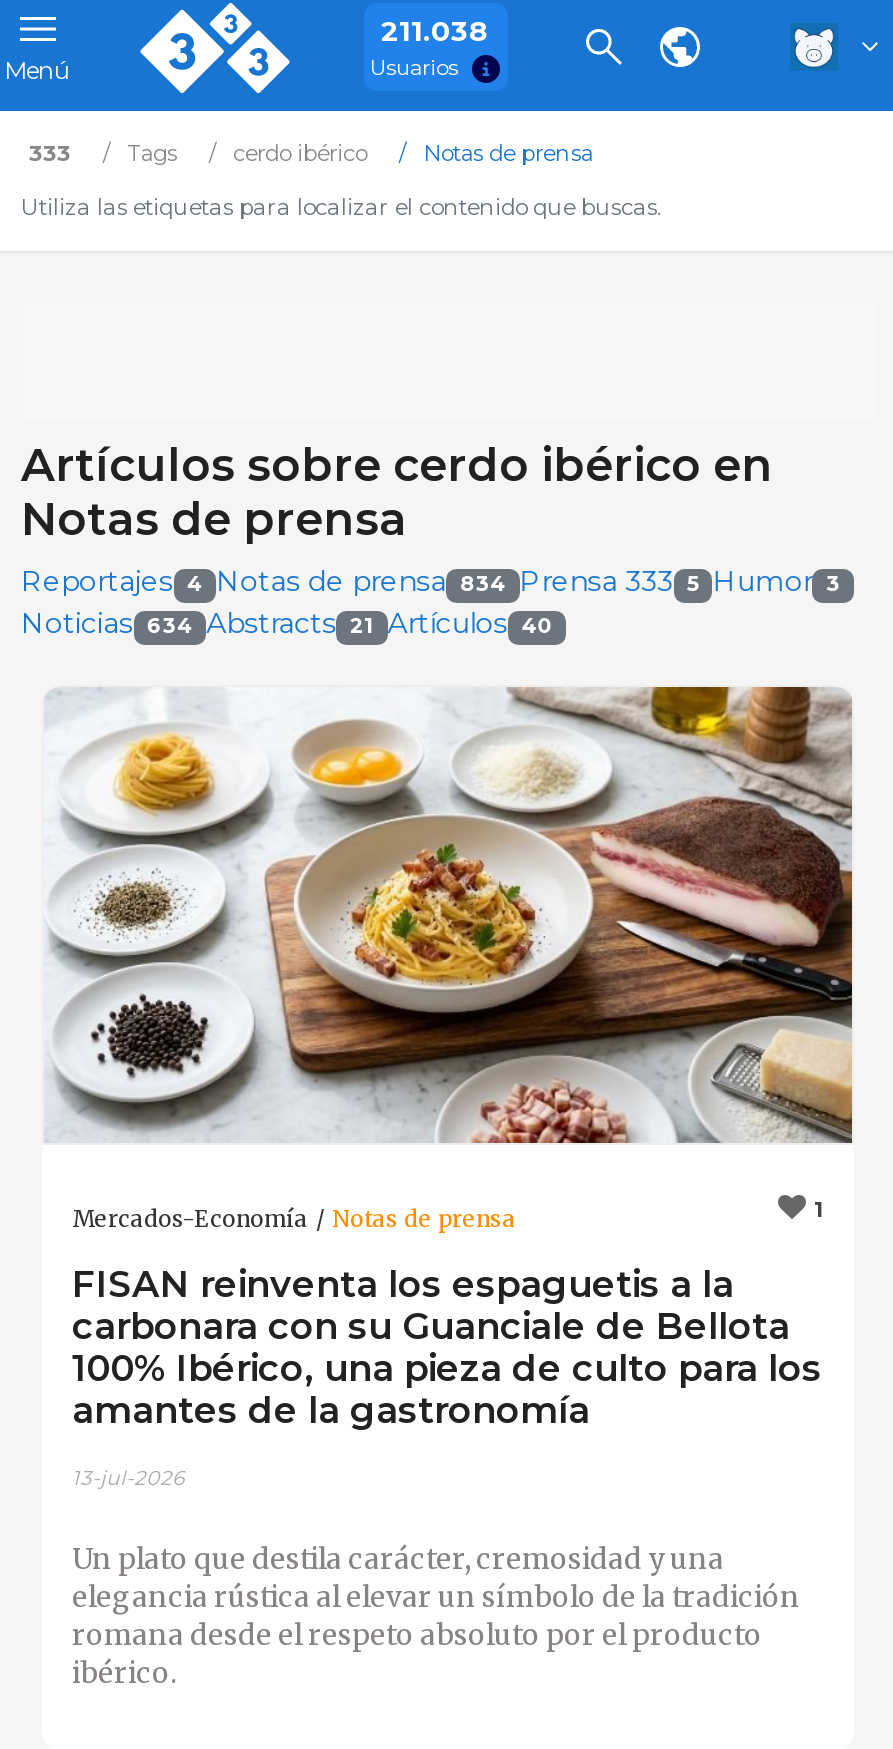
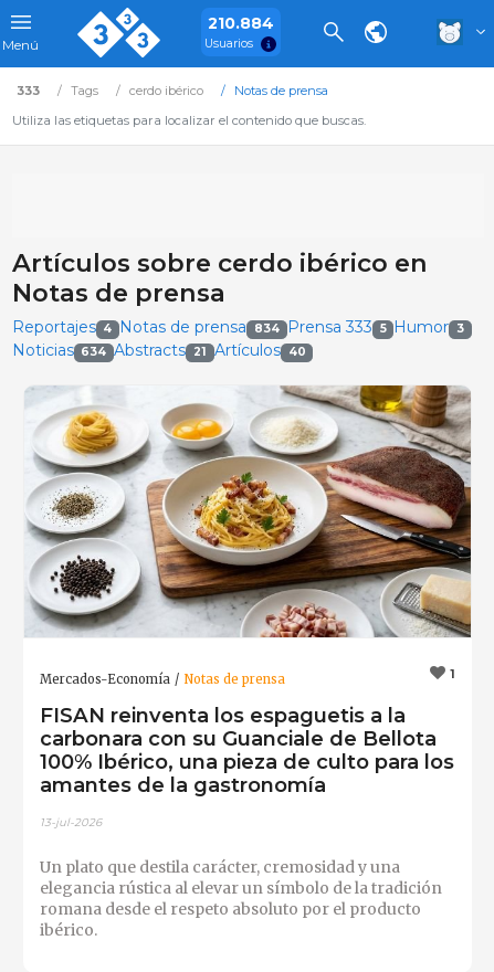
[381,12,489,48] 211.038 -> [207,13,274,33] 210.884

